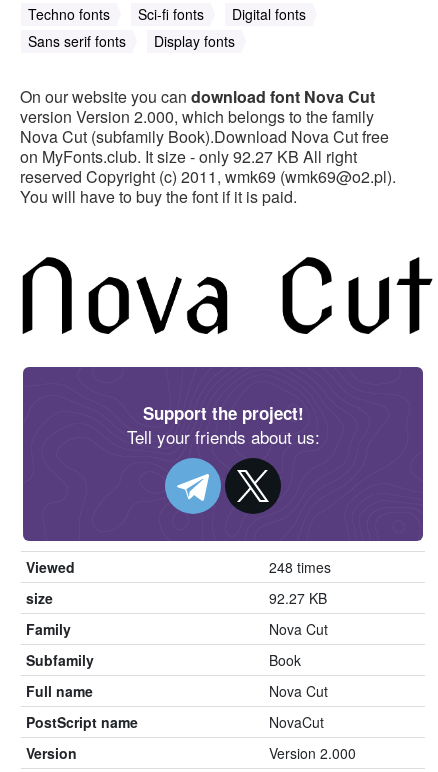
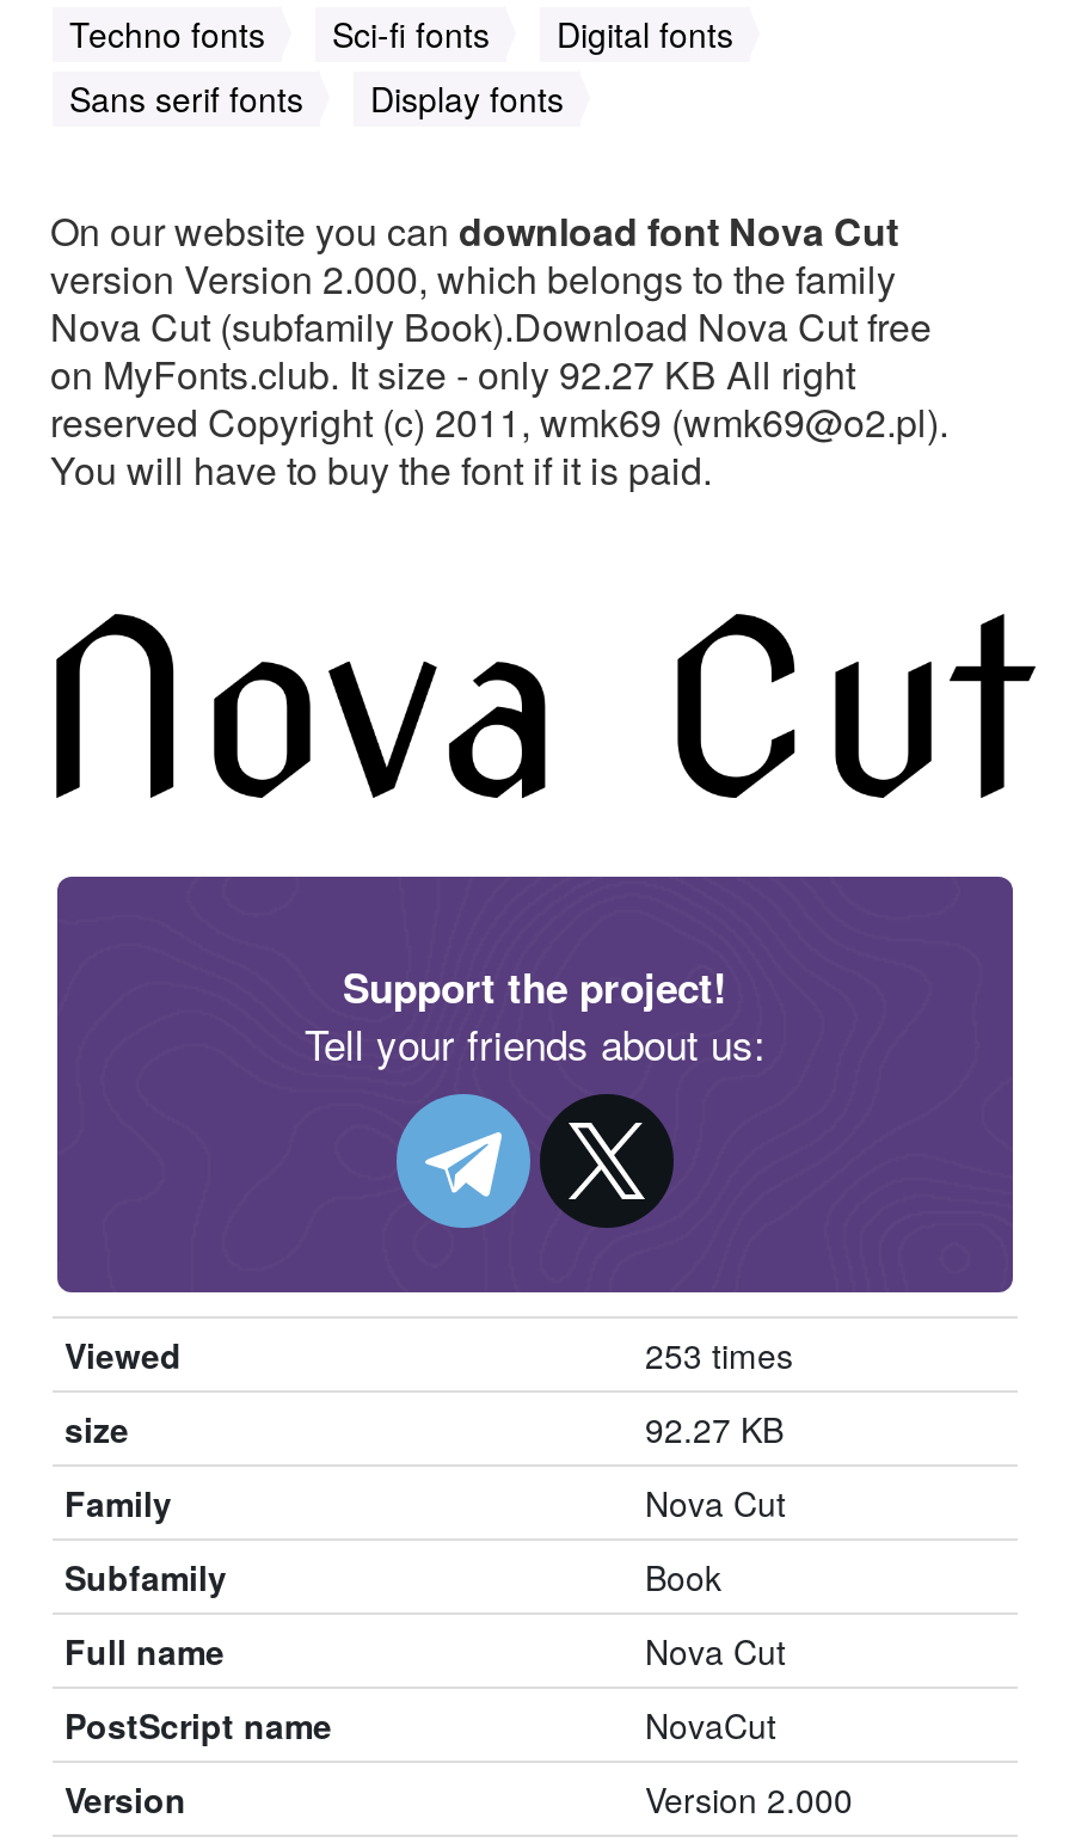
[269,557,331,577] 248 times -> [645,1331,793,1379] 253 times

